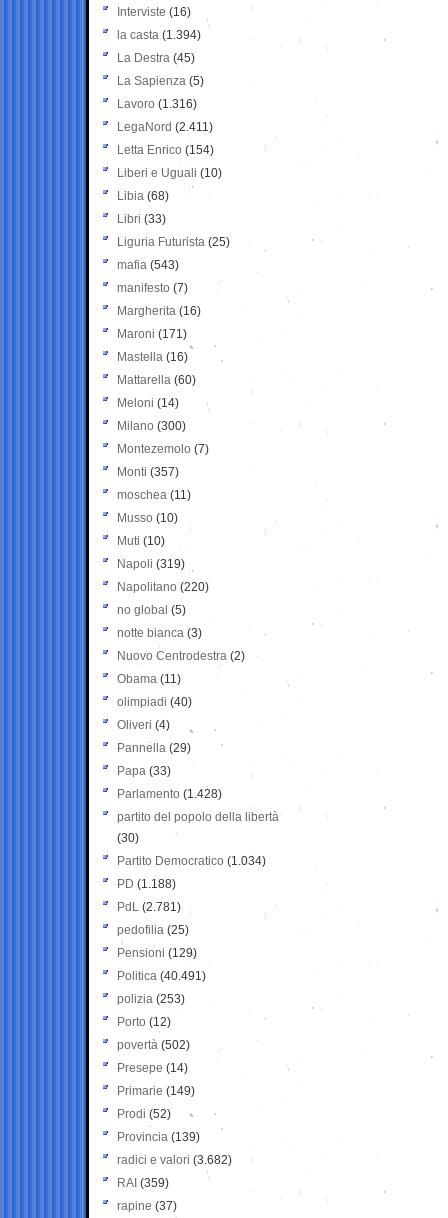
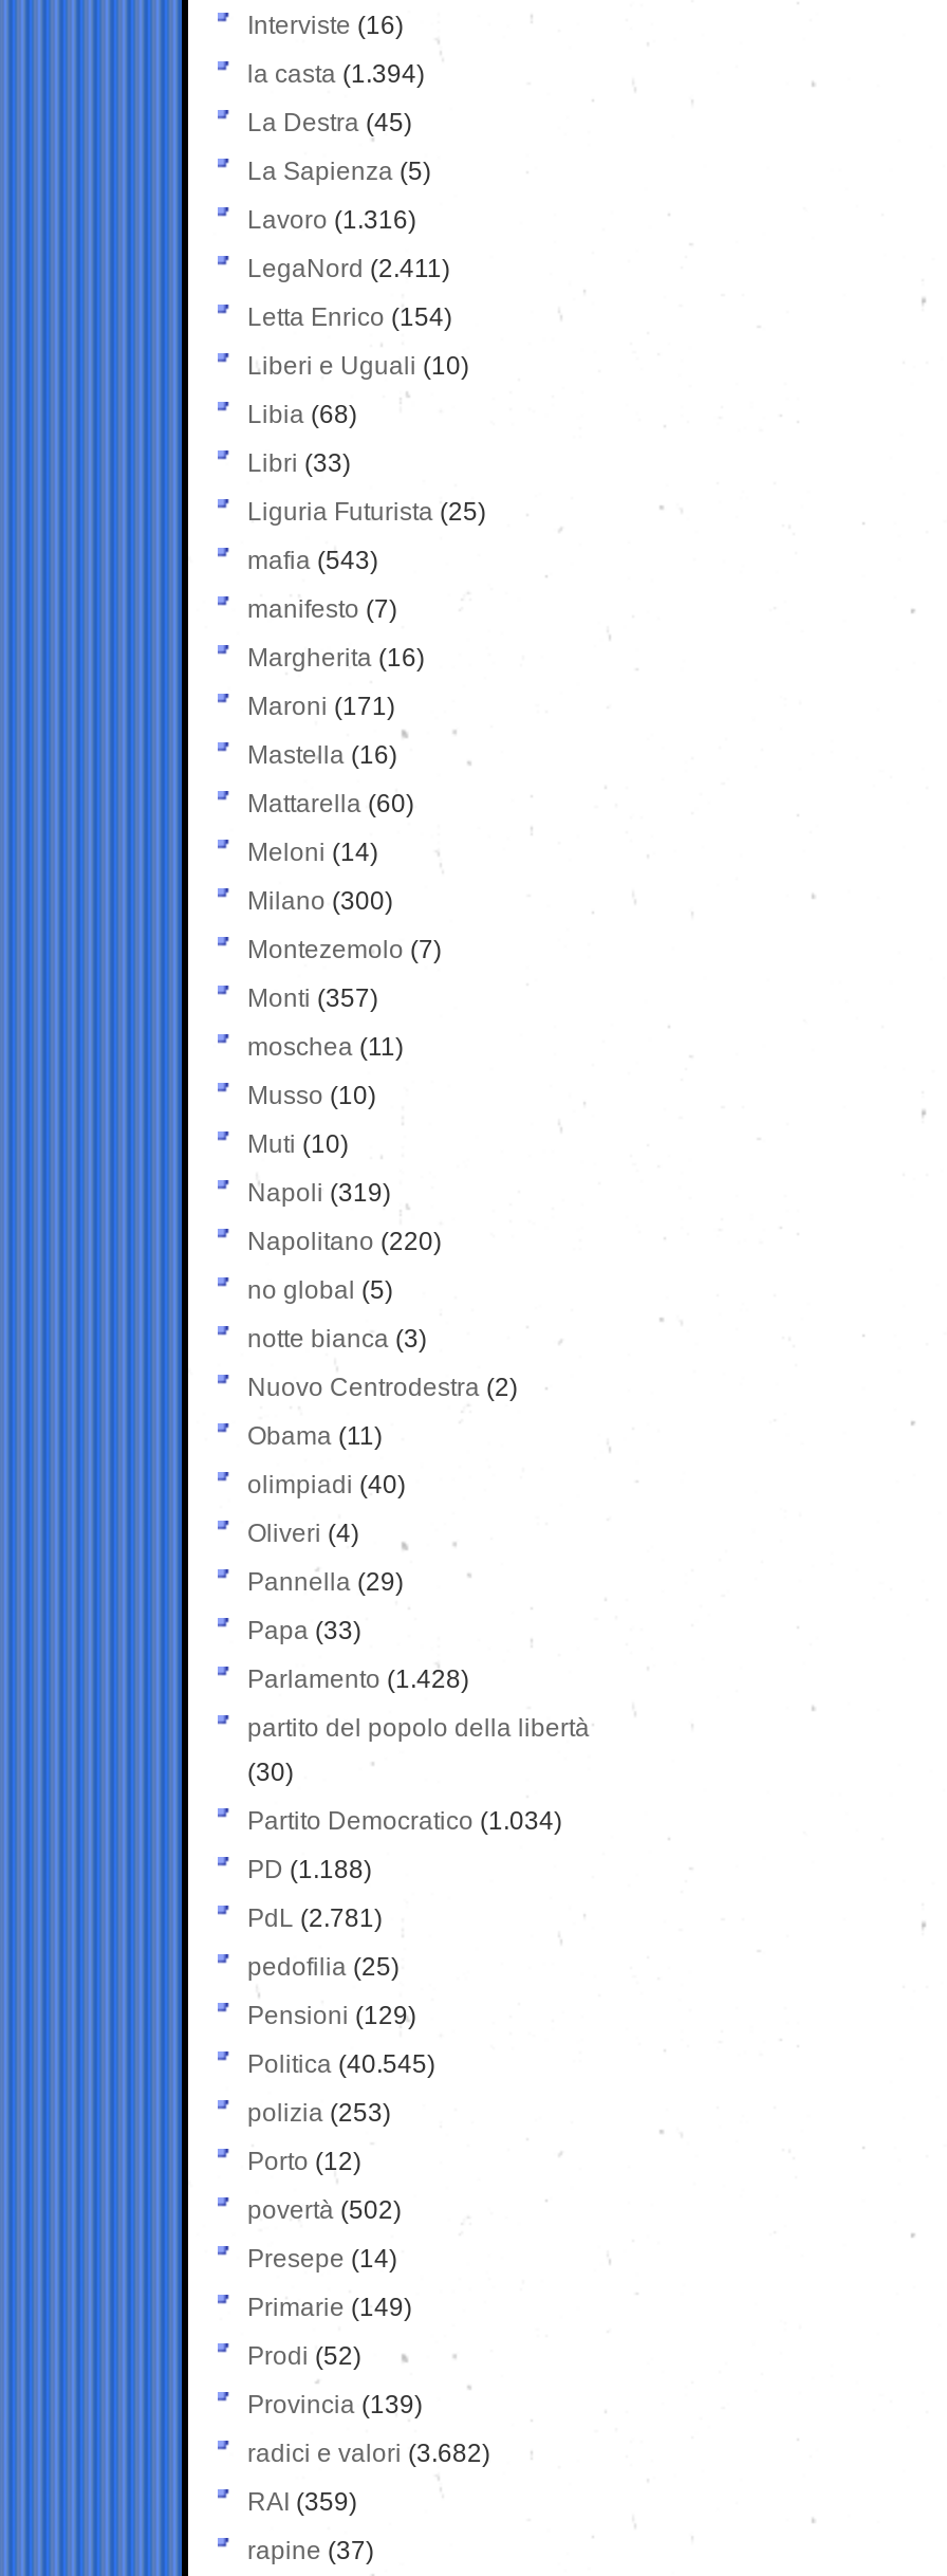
[117,969,206,983] Politica (40.491) -> [247,2049,435,2079] Politica (40.545)

